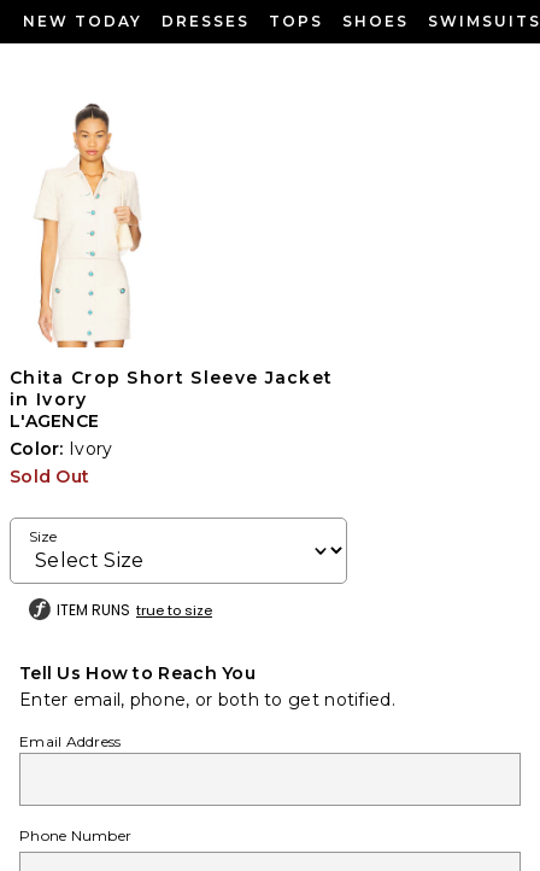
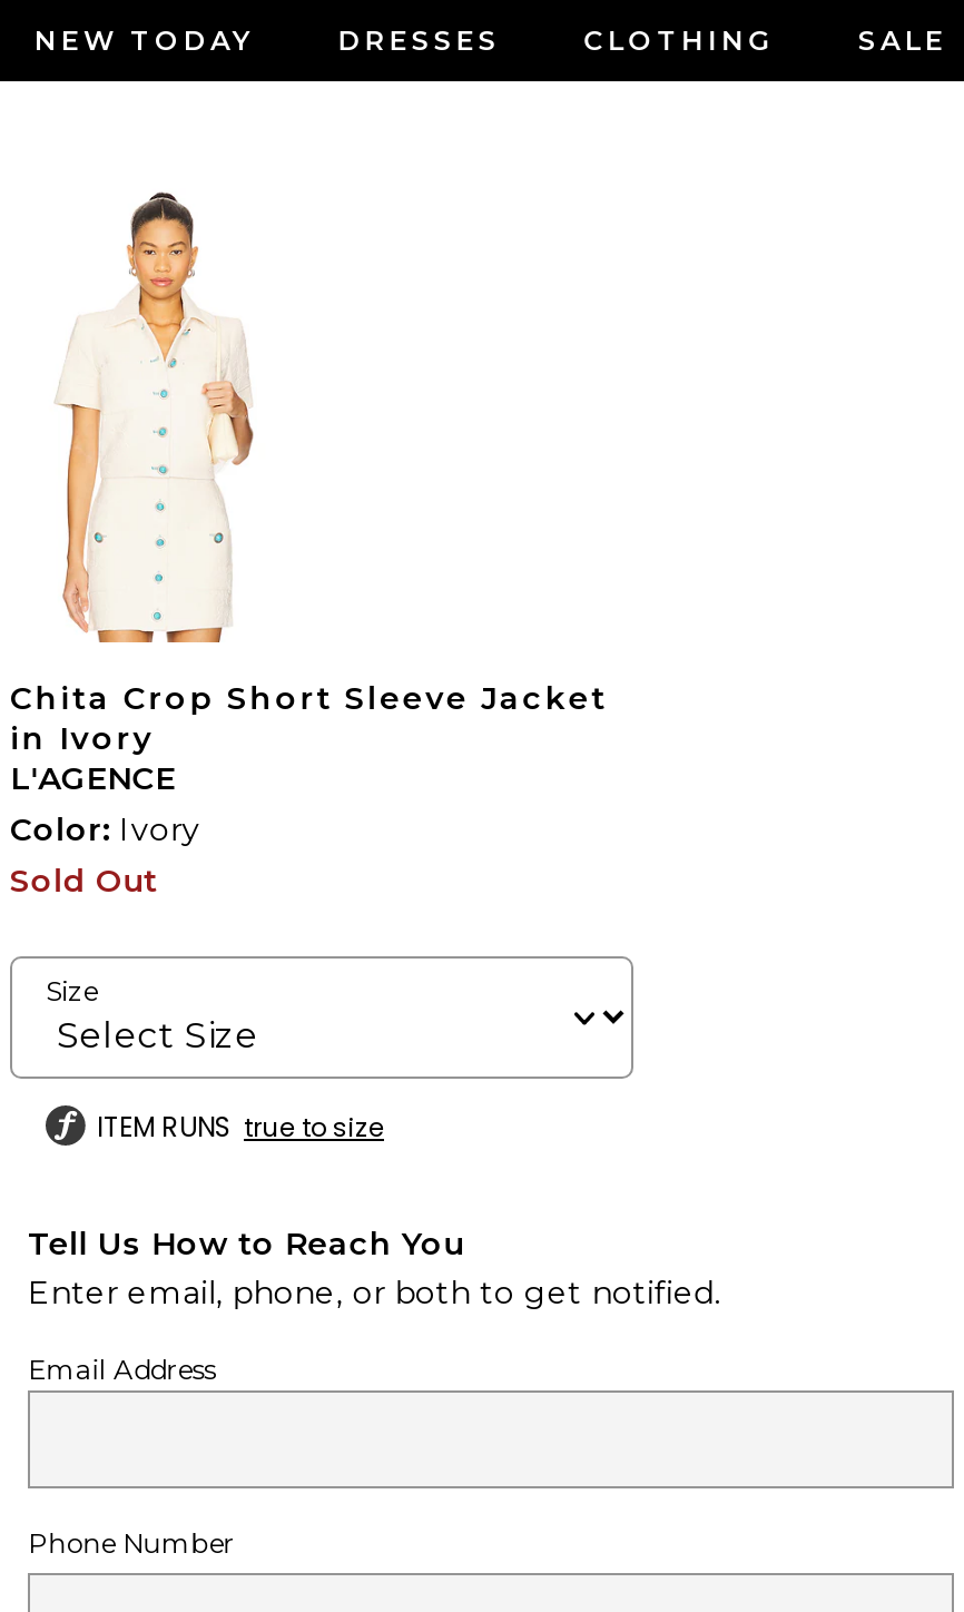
[269,12,540,30] TOPS | SHOES | SWIMSUITS -> [584,23,947,57] CLOTHING | SALE

